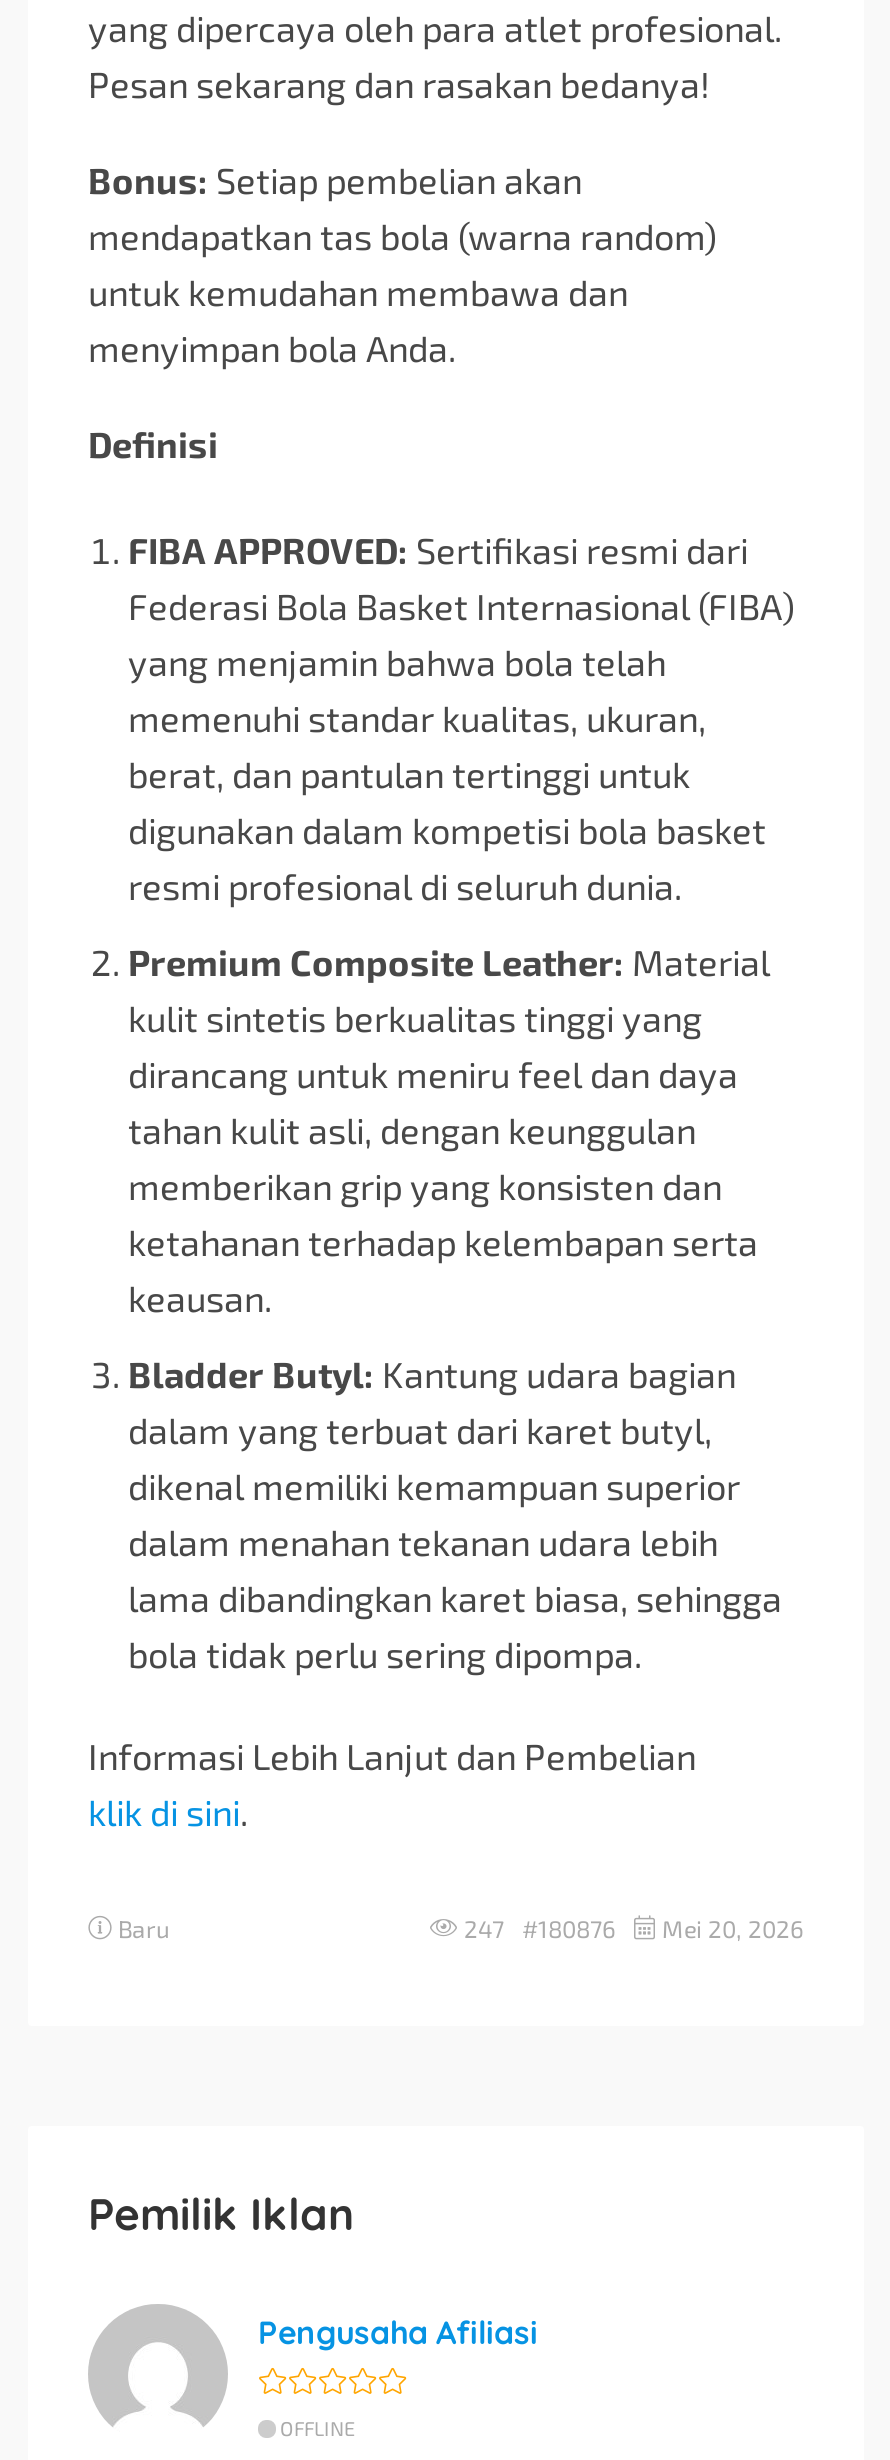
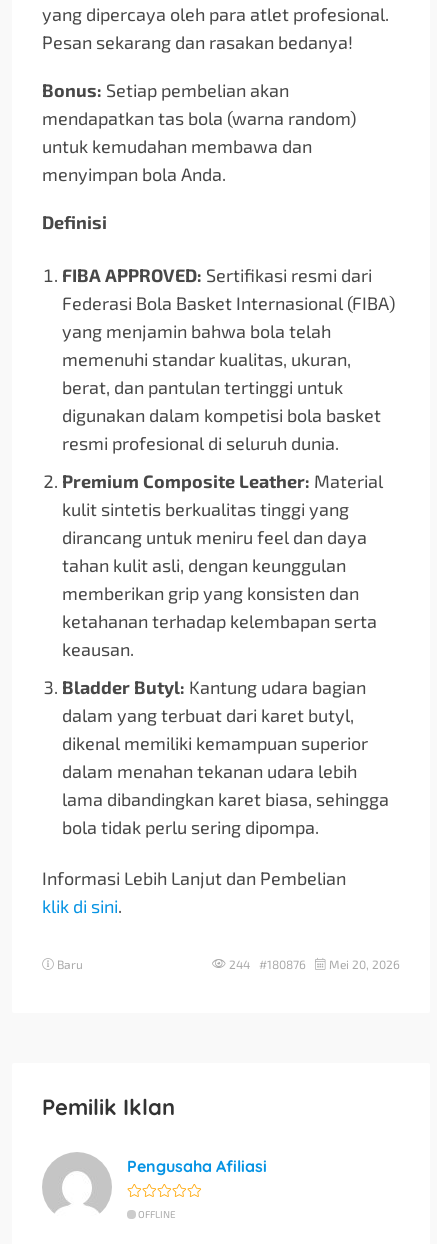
[458,1915,804,1943] 247 #180876 Mei 20, 2026 -> [226,957,400,971] 244 #180876 Mei 20, 2026

